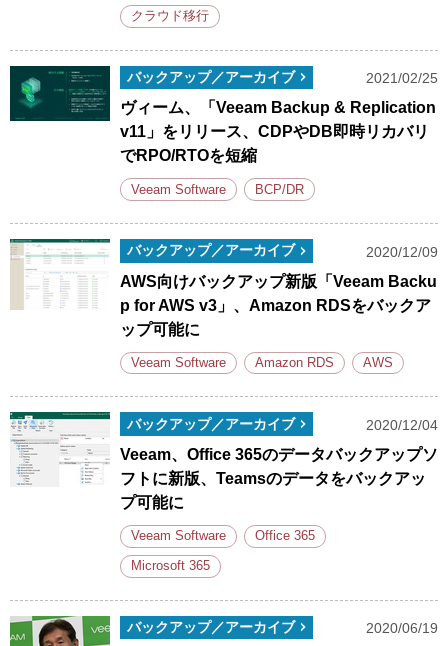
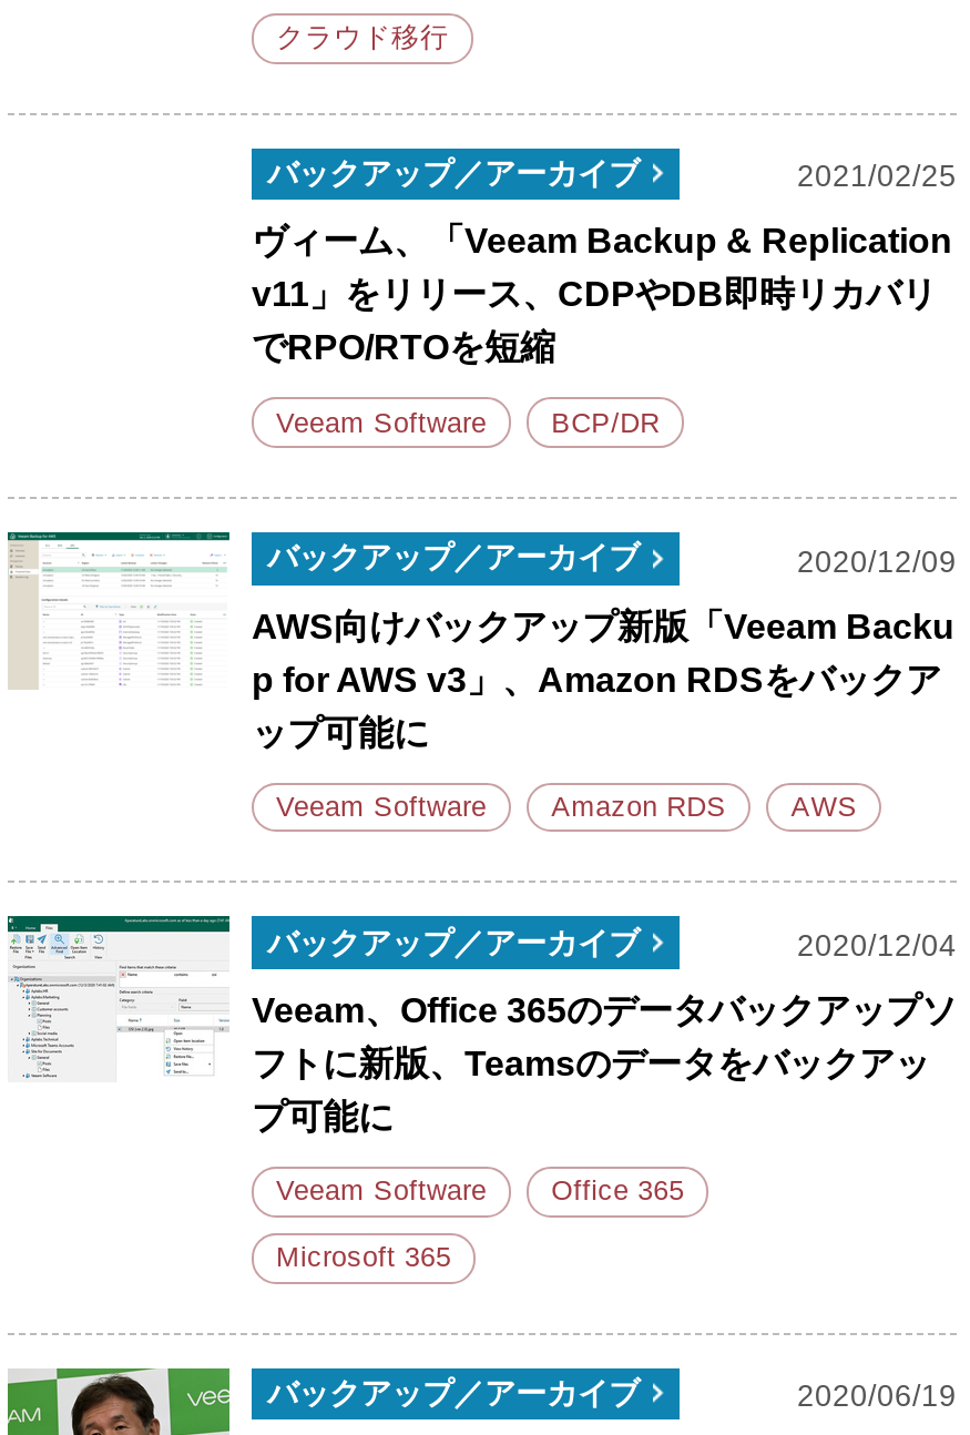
[9,65,111,122] [image] -> none

